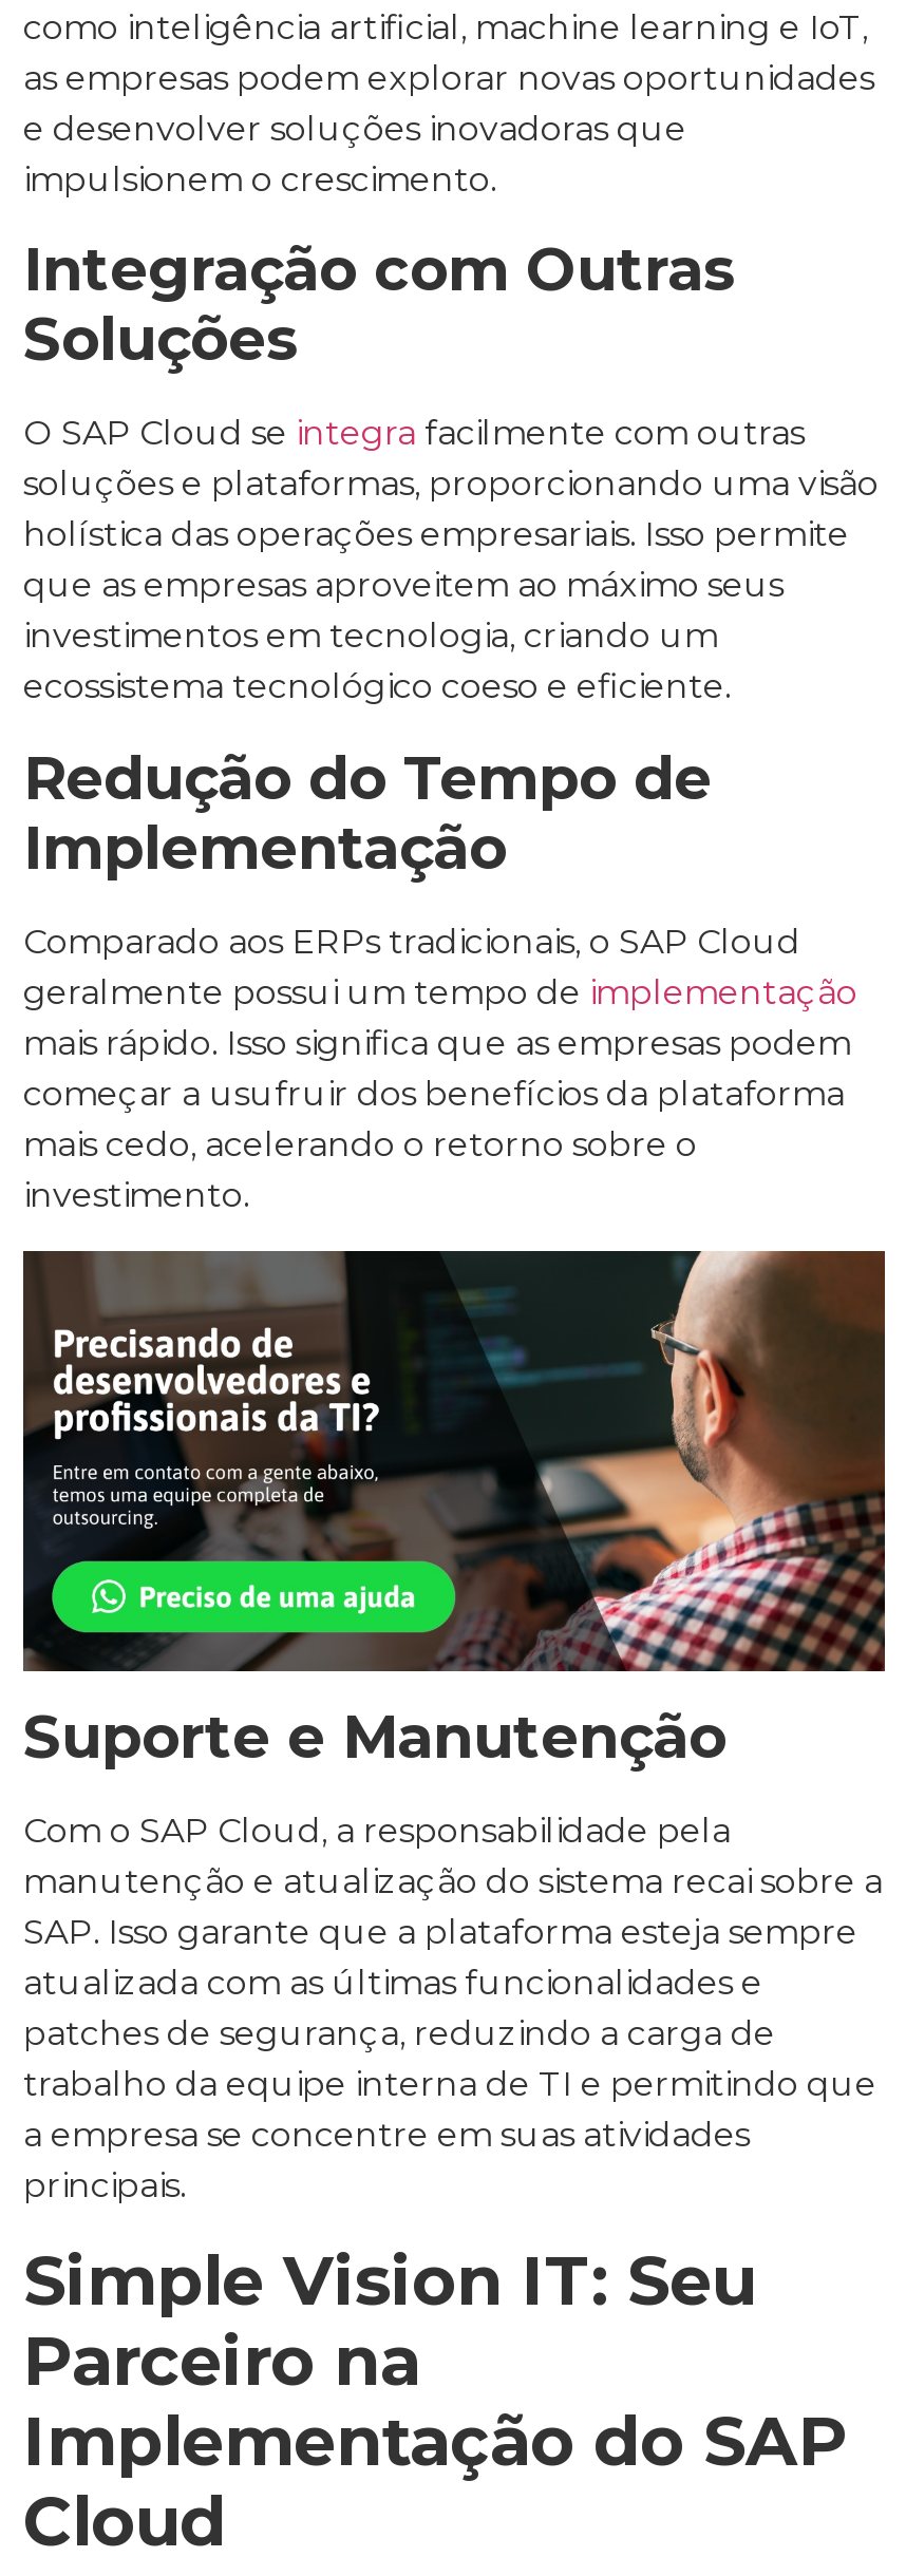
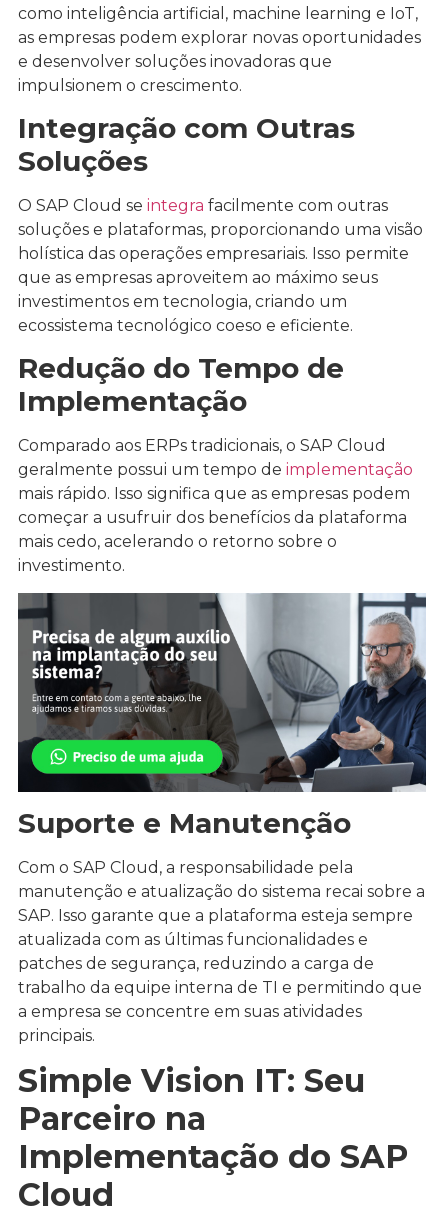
[23,1248,887,1674] [image] -> [17,592,427,793] [image]

